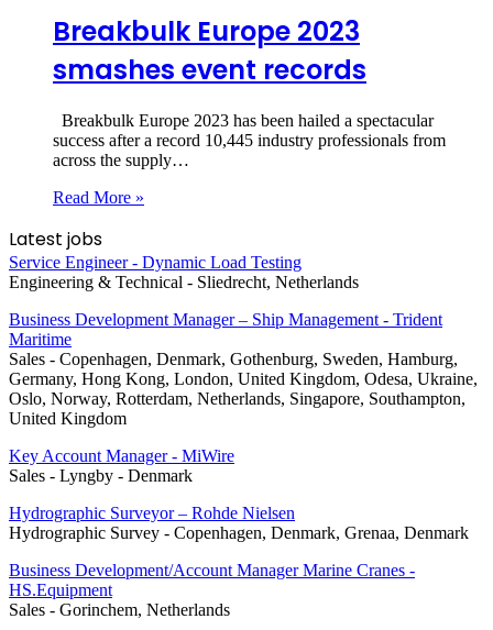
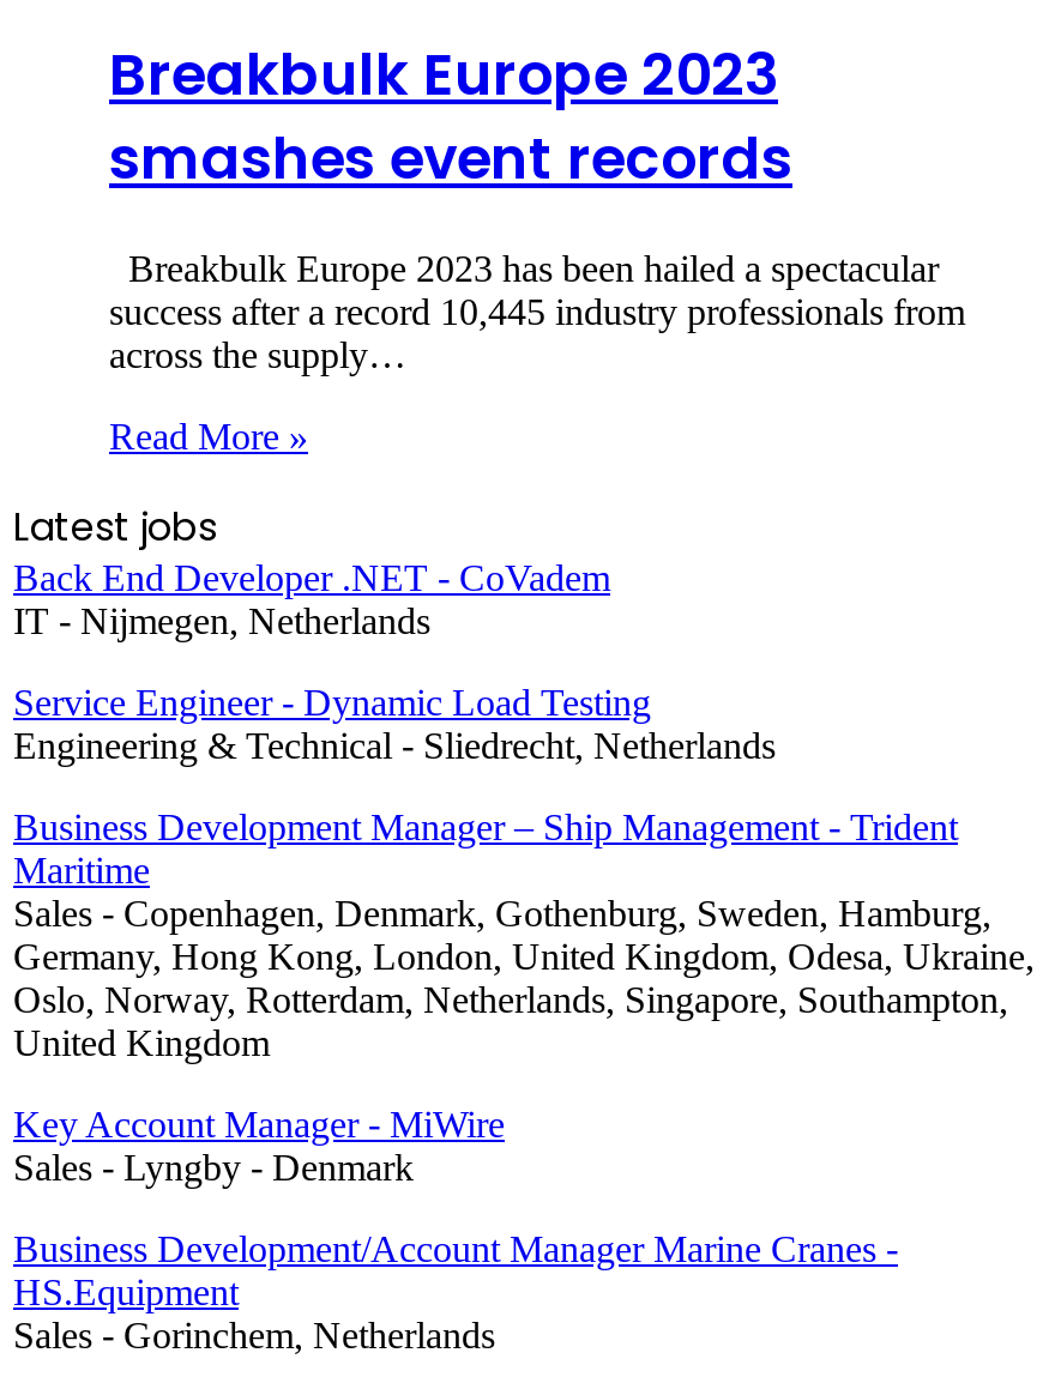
none -> [13,557,610,641] Back End Developer .NET - CoVadem | IT - Nijmegen, Netherlands
moved [9,253,478,485] -> [13,682,1035,1187]: Service Engineer - Dynamic Load Testing | Engineering & Technical - Sliedrecht, Netherlands | Business Development Manager – Ship Management - Trident | ... | Key Account Manager - MiWire | Sales - Lyngby - Denmark
[9,503,469,542] Hydrographic Surveyor – Rohde Nielsen | Hydrographic Survey - Copenhagen, Denmark, Grenaa, Denmark -> none

